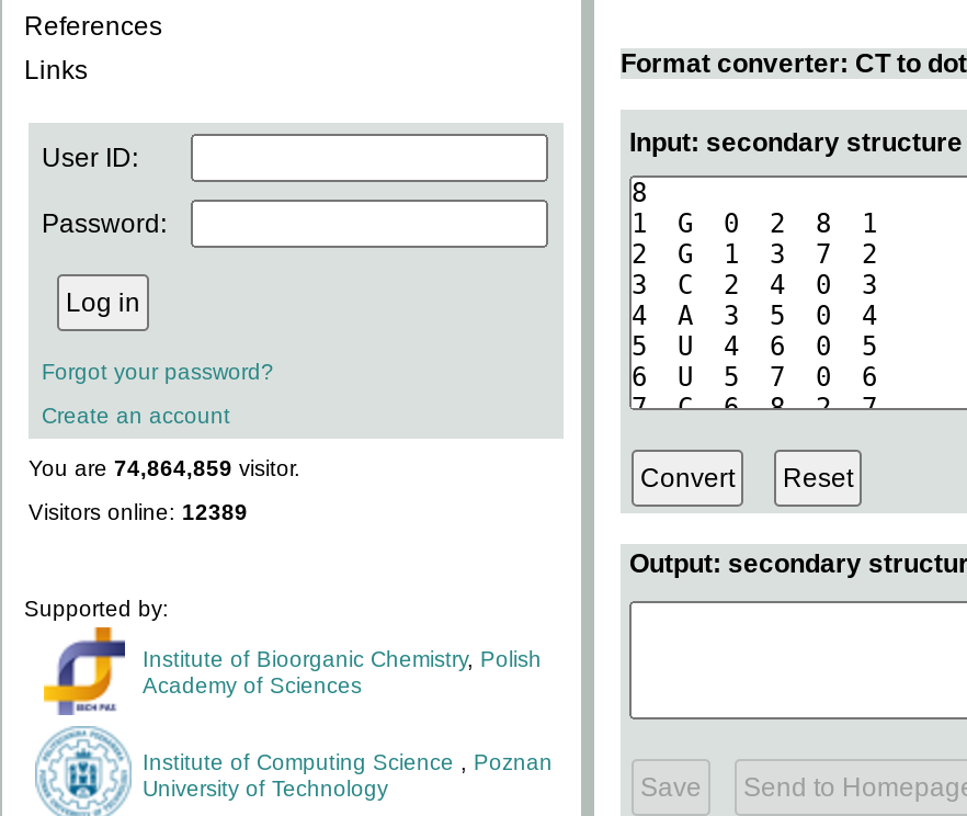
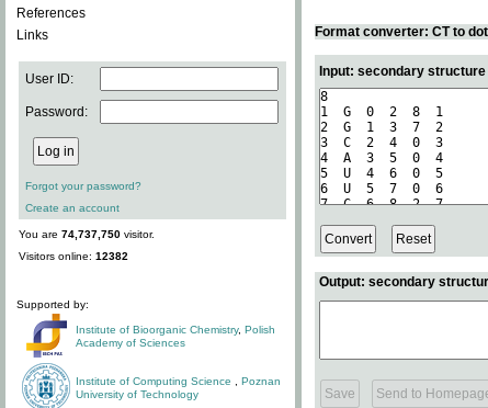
[29,456,300,480] You are 74,864,859 visitor. -> [19,228,155,240] You are 74,737,750 visitor.
[29,500,248,524] Visitors online: 12389 -> [19,250,128,262] Visitors online: 12382

